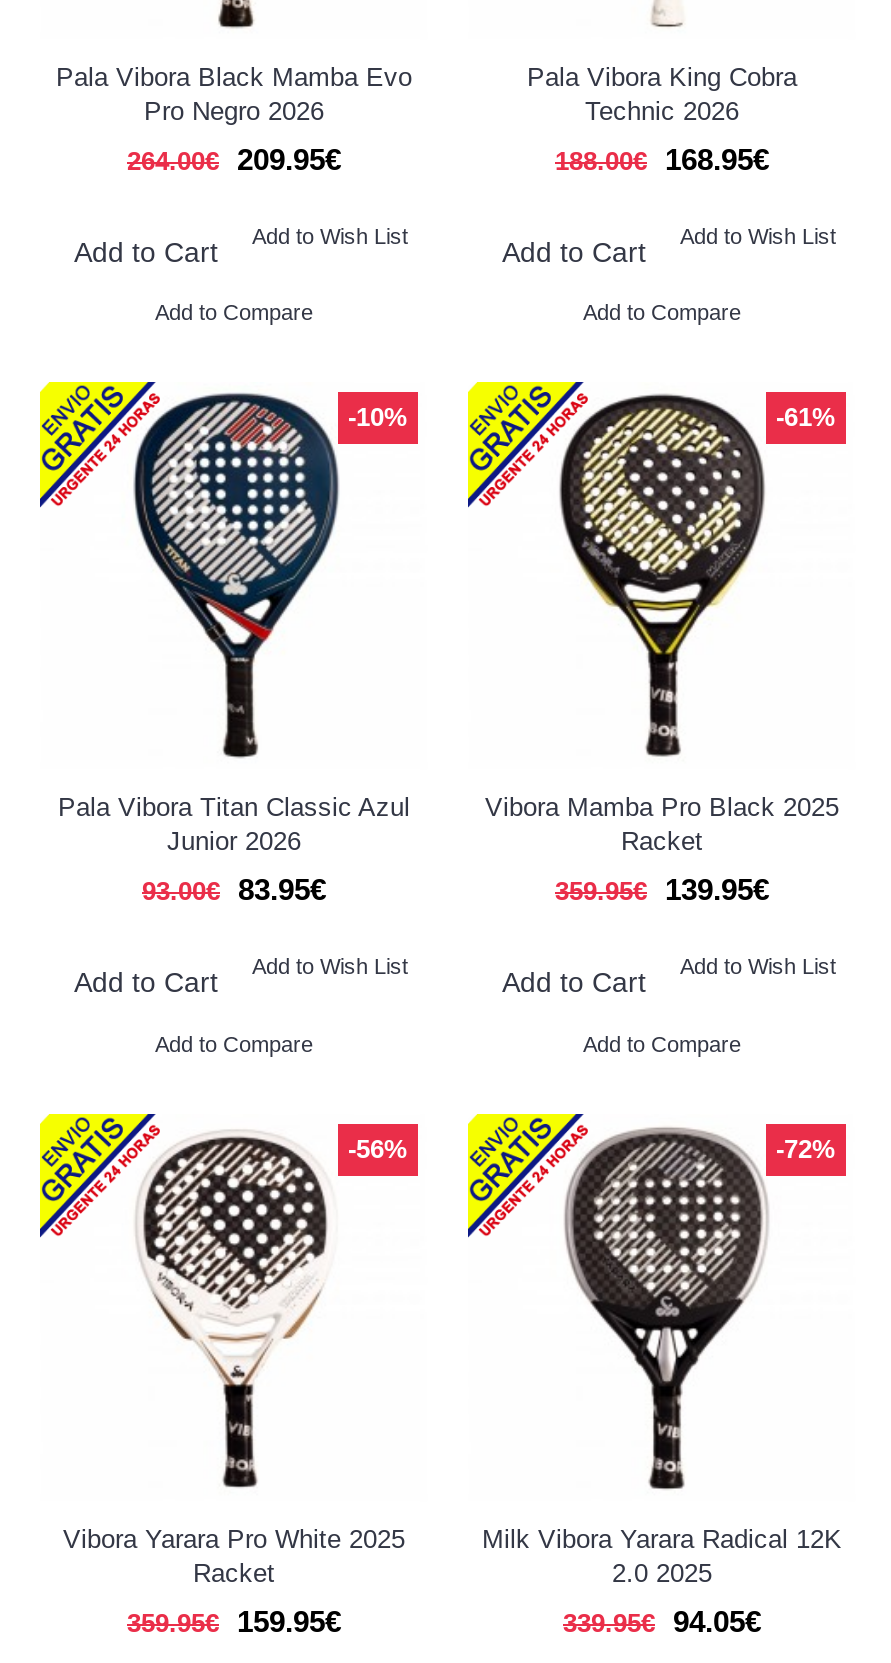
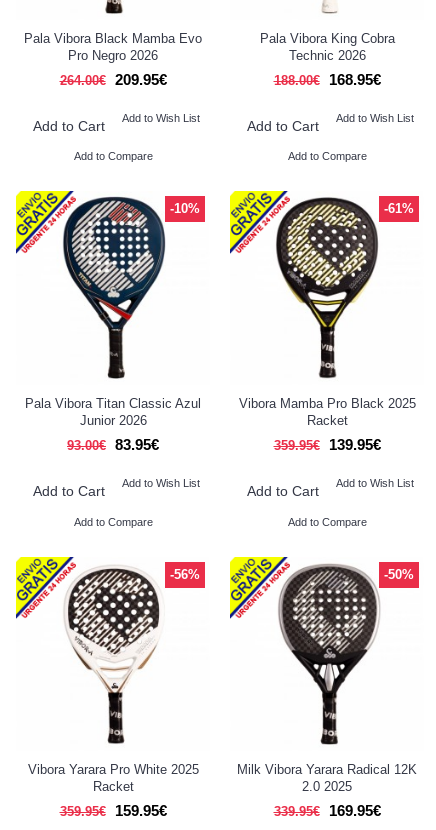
[776,1133,836,1163] -72% -> [384,567,414,582] -50%
[563,1603,761,1637] 339.95€ 94.05€ -> [273,802,380,819] 339.95€ 169.95€

